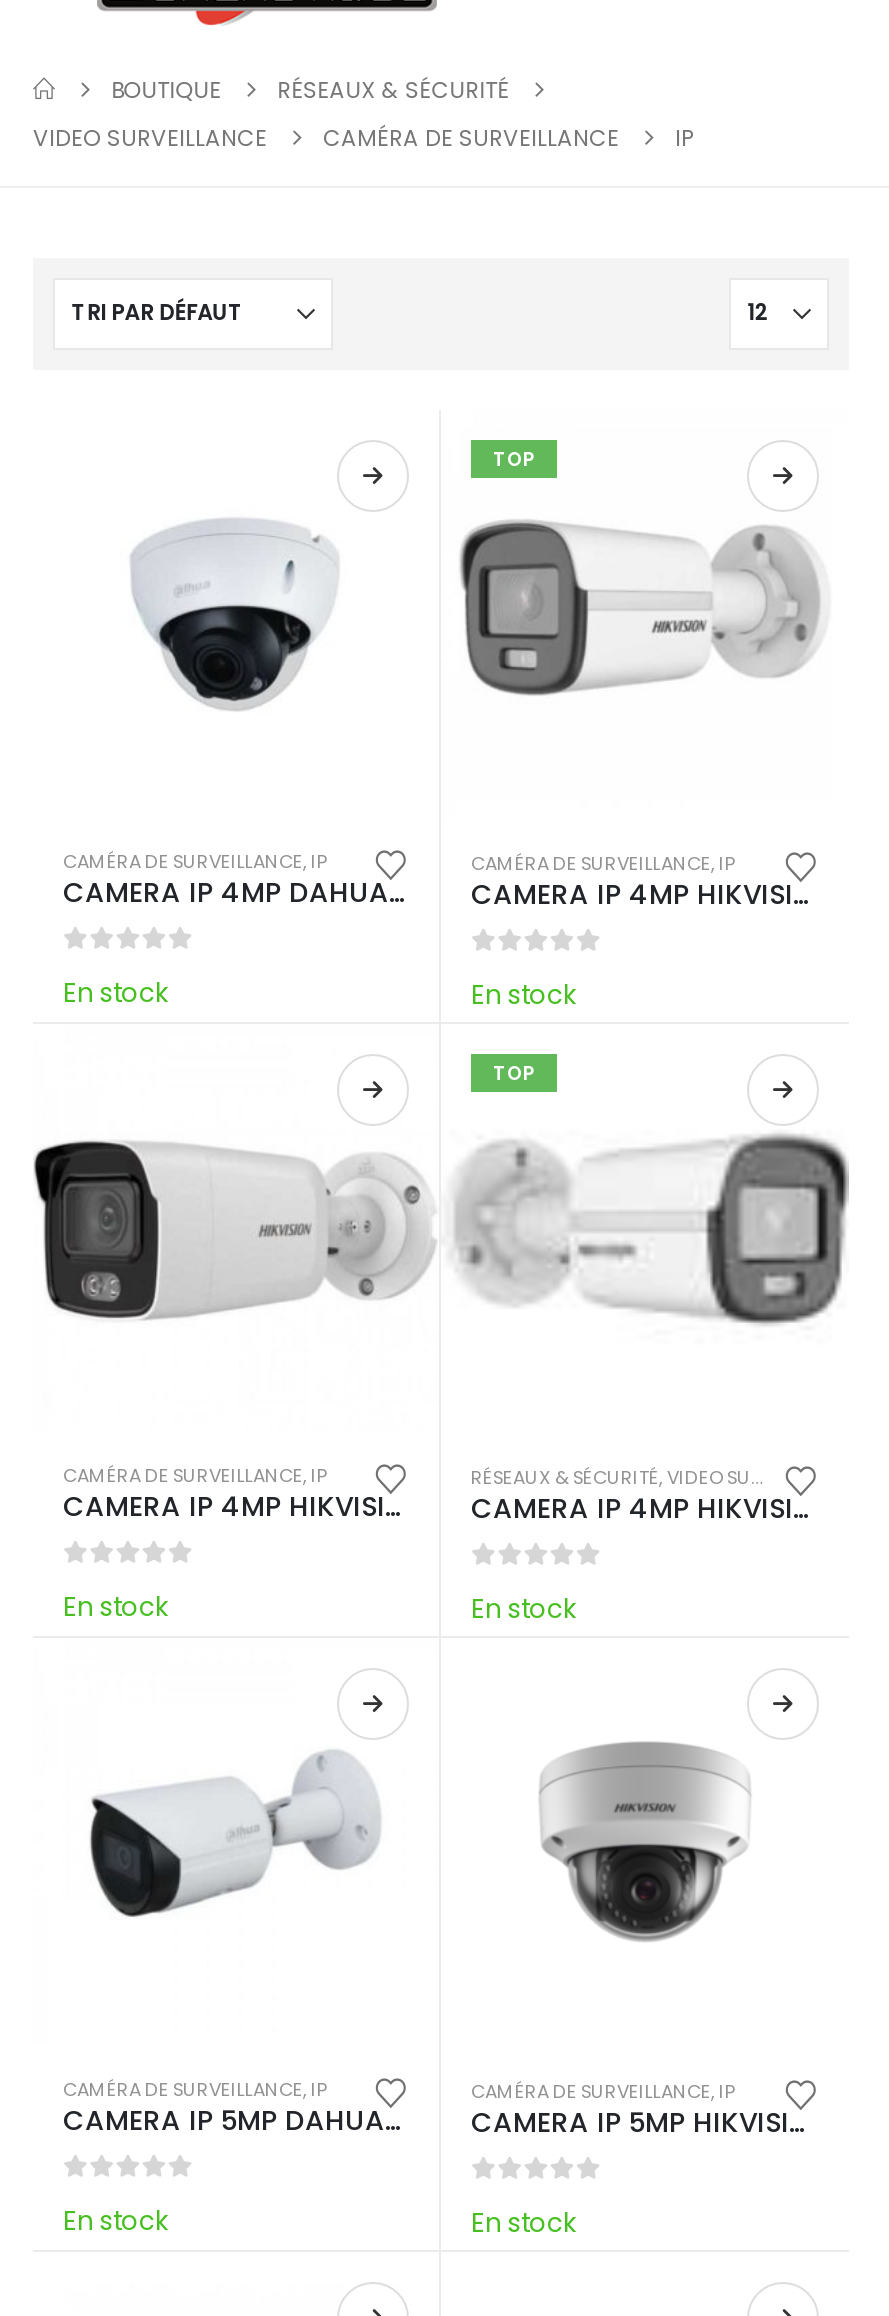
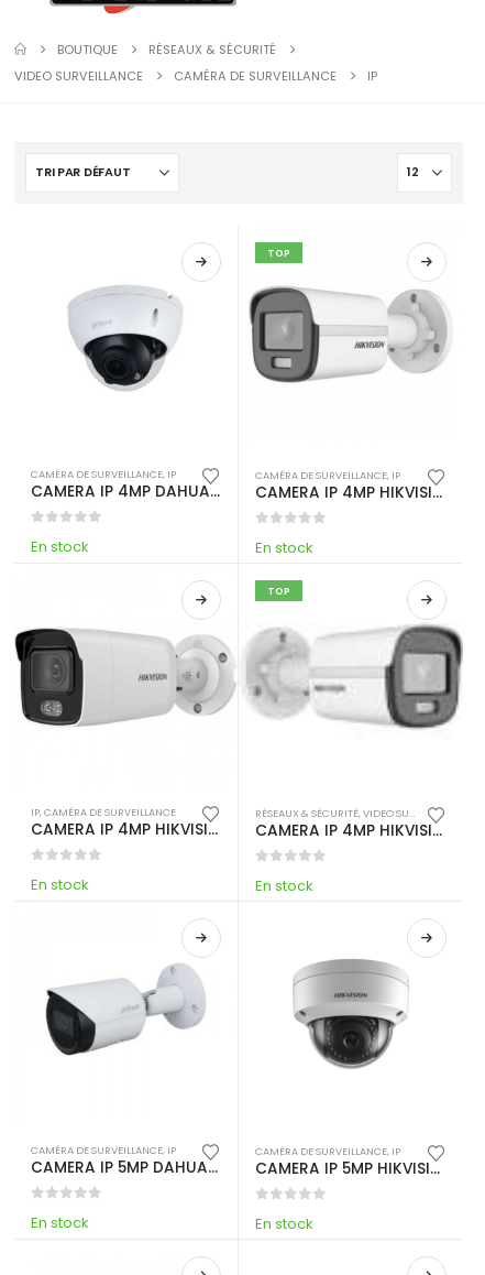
[63,1461,327,1487] CAMÉRA DE SURVEILLANCE, IP -> [31,805,176,819] IP, CAMÉRA DE SURVEILLANCE

